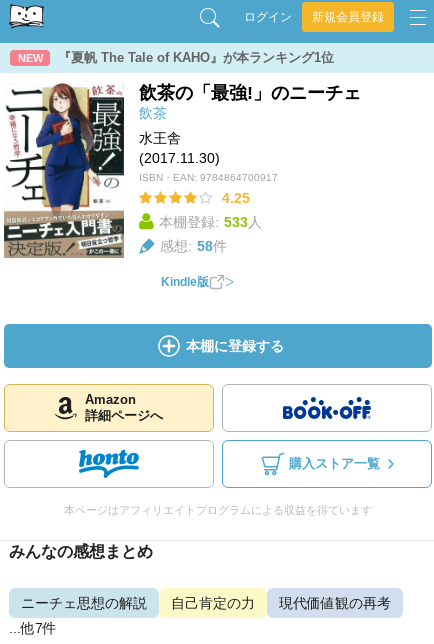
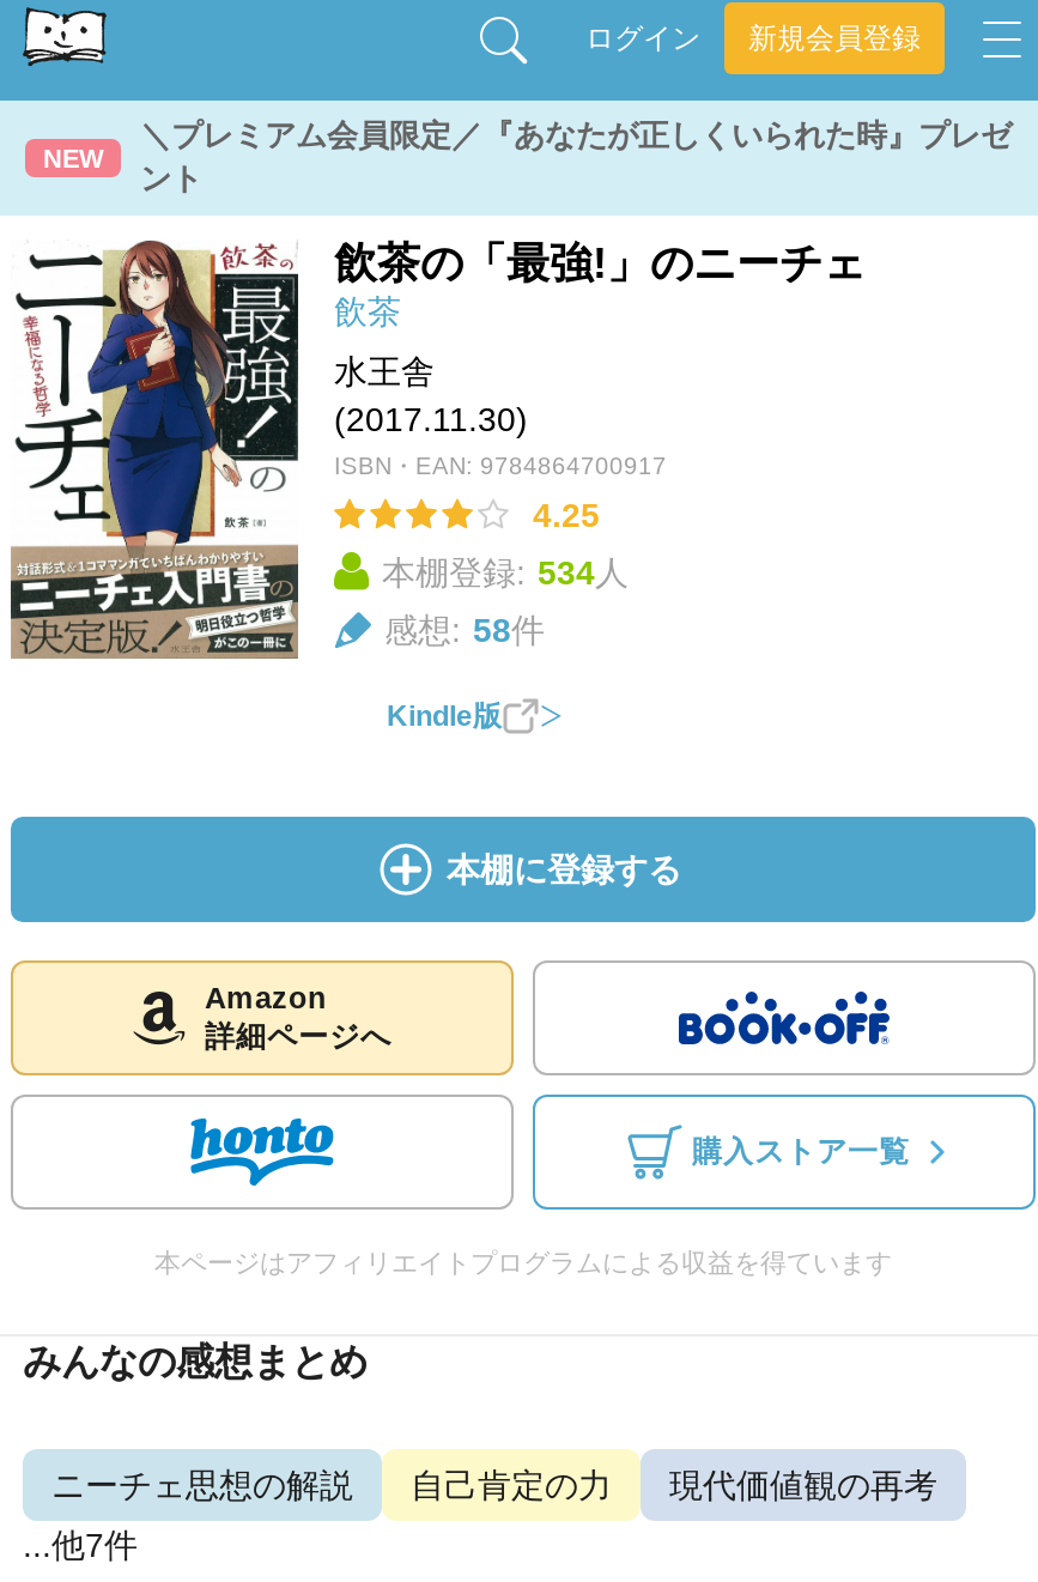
[58,50,334,65] 『夏帆 The Tale of KAHO』が本ランキング1位 -> [140,117,1012,196] ＼プレミアム会員限定／『あなたが正しくいられた時』プレゼ | ント
[159,214,262,230] 本棚登録: 533人 -> [382,553,629,592] 本棚登録: 534人

